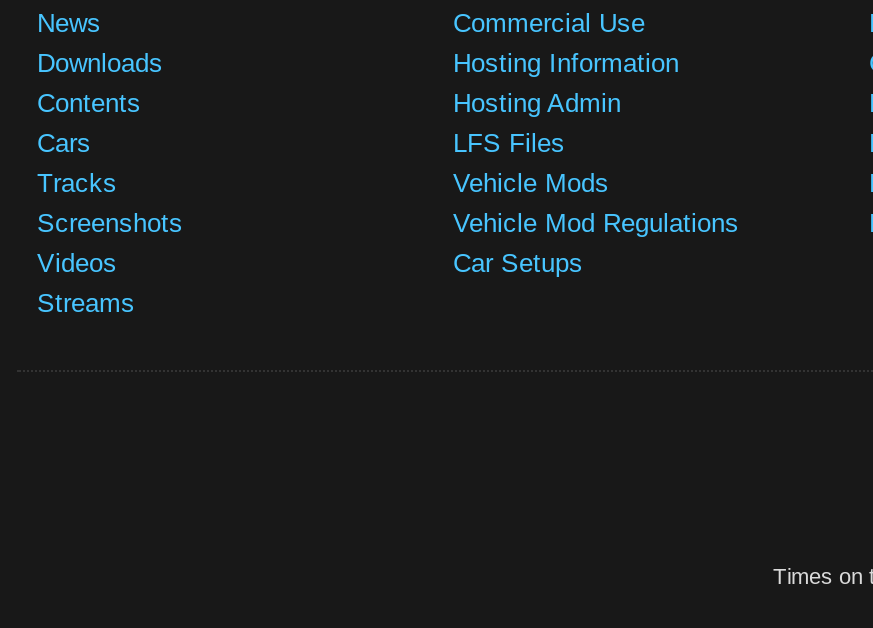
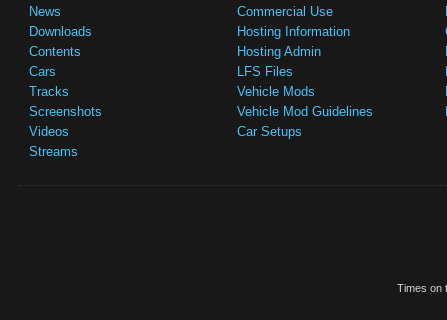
[453,208,739,238] Vehicle Mod Regulations -> [237,104,373,119] Vehicle Mod Guidelines

